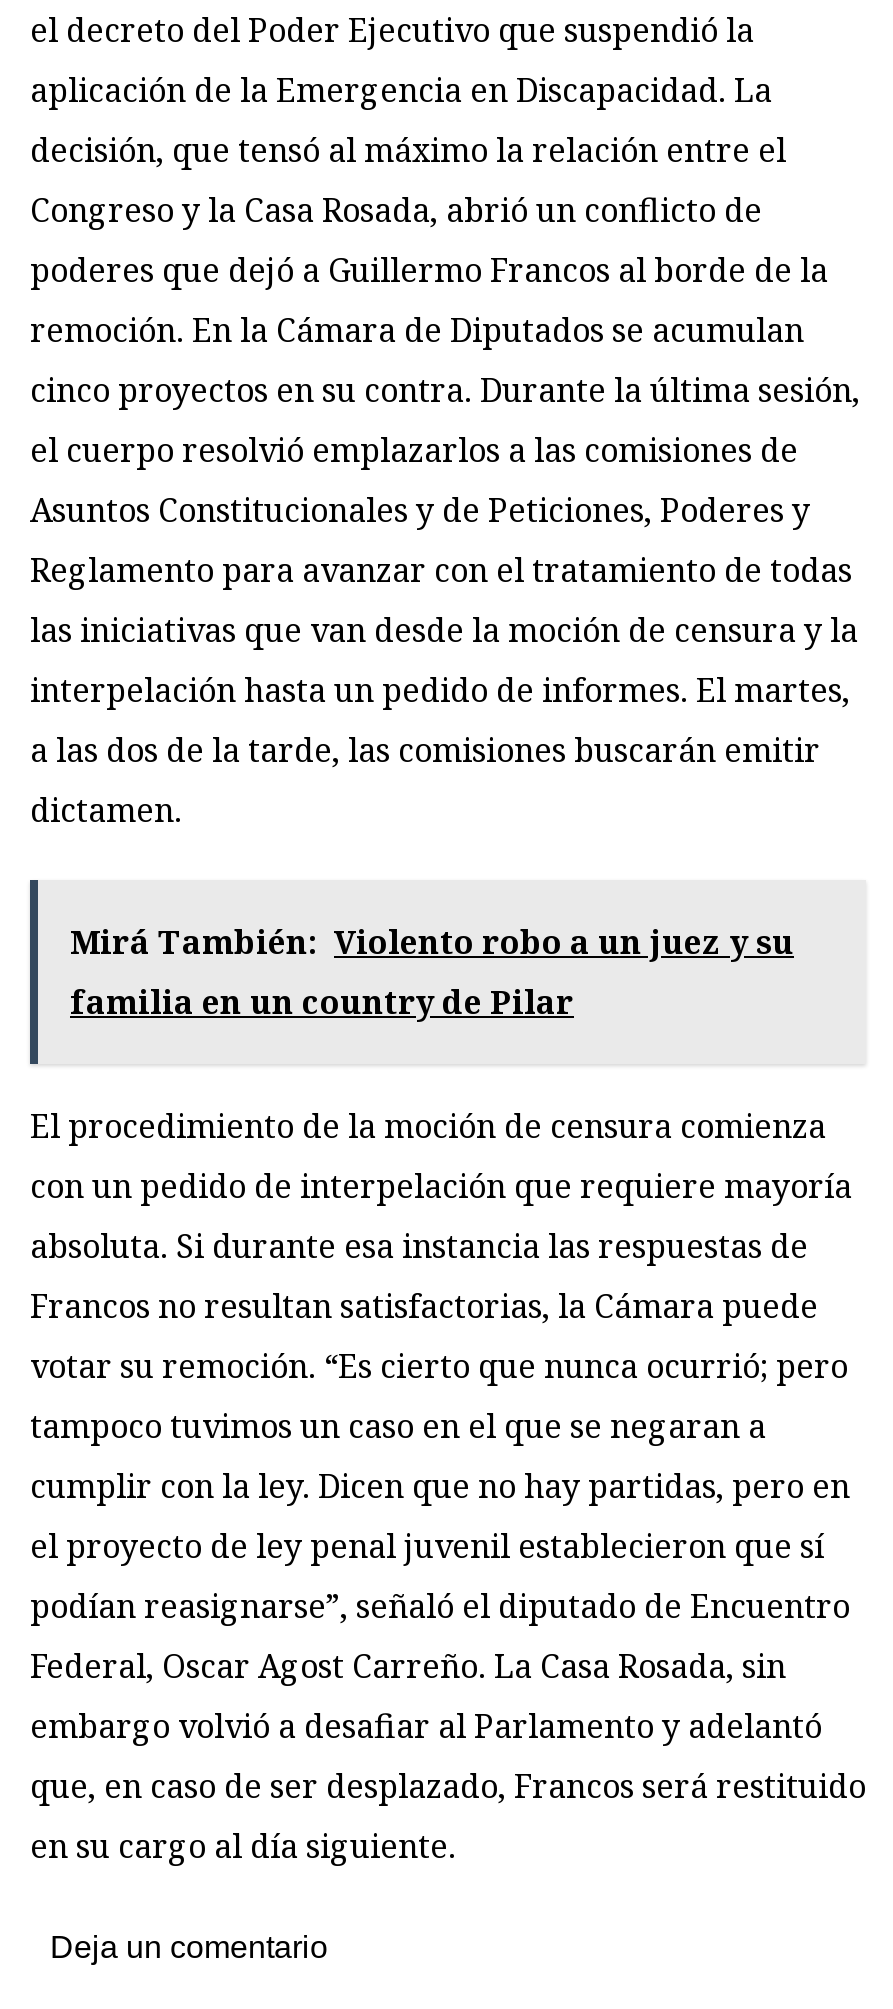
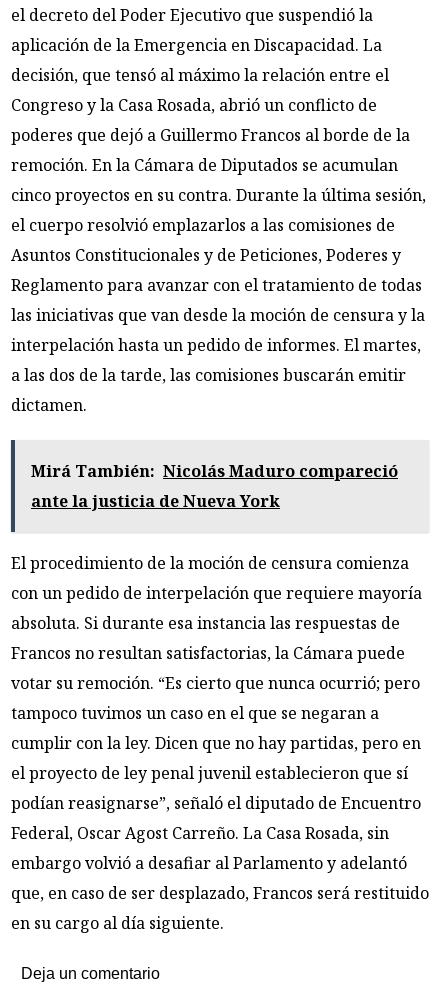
[70,921,794,1025] Mirá También: Violento robo a un juez y su | familia en un country de Pilar -> [31,460,398,512] Mirá También: Nicolás Maduro compareció | ante la justicia de Nueva York

